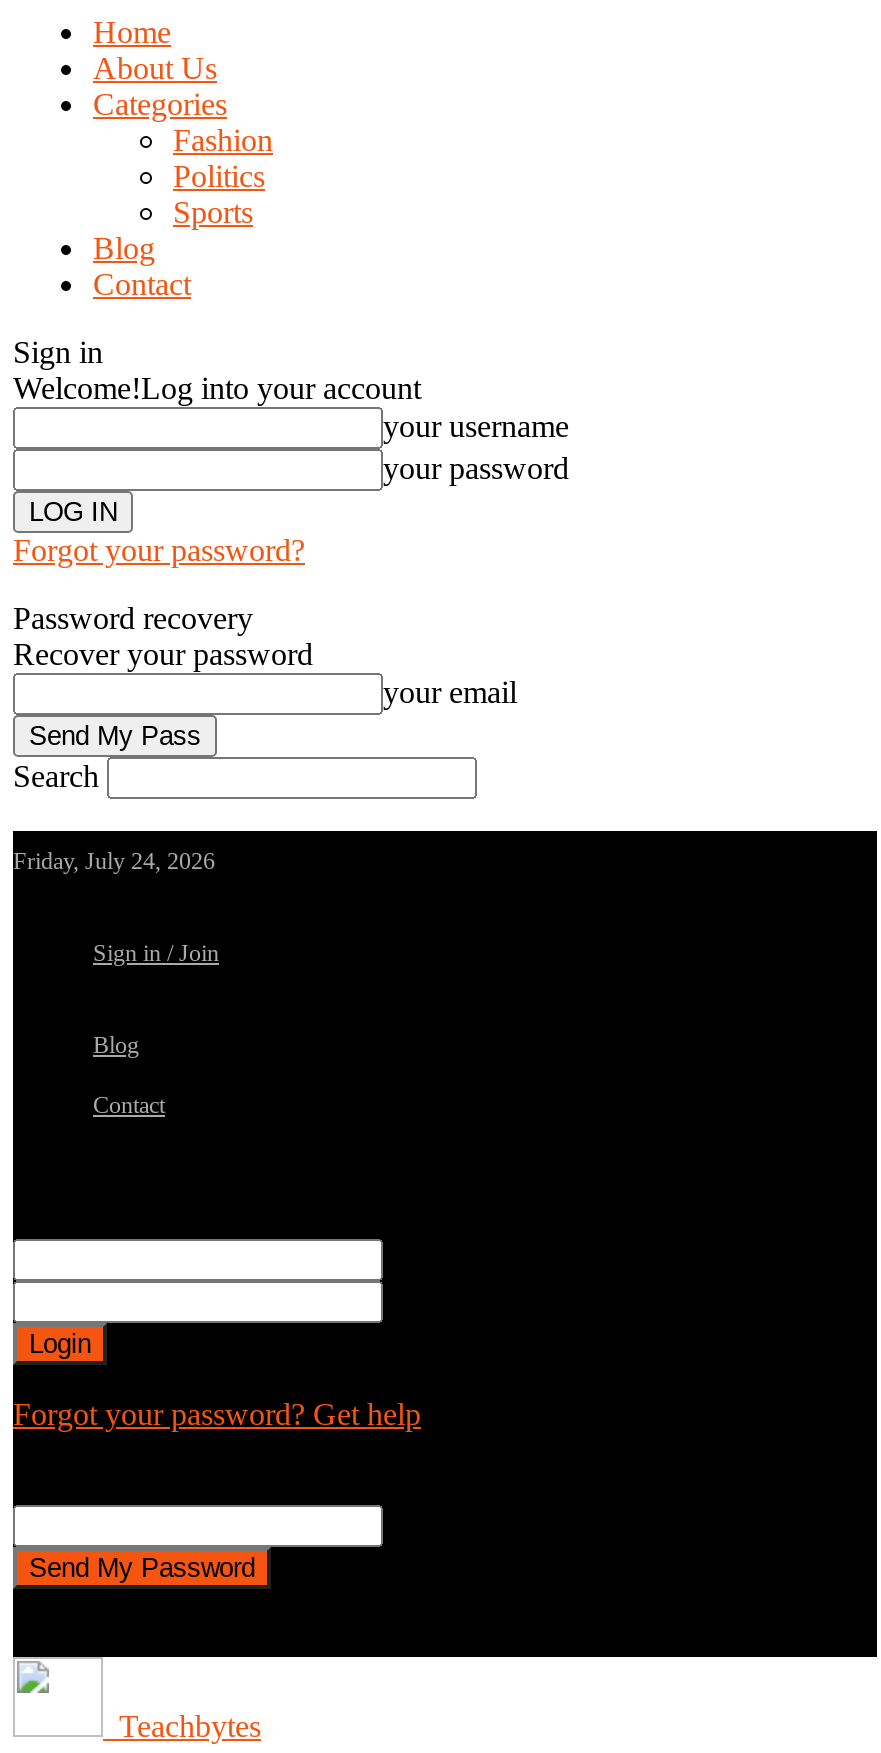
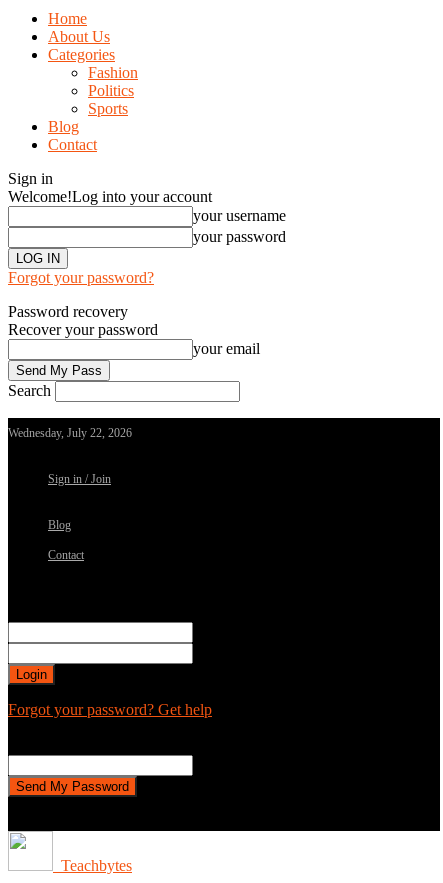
[13,847,215,875] Friday, July 24, 2026 -> [8,426,132,440] Wednesday, July 22, 2026

